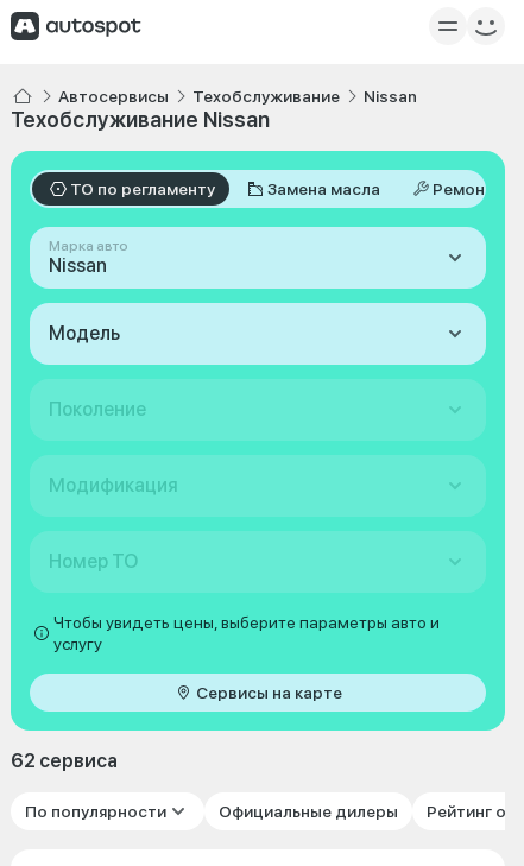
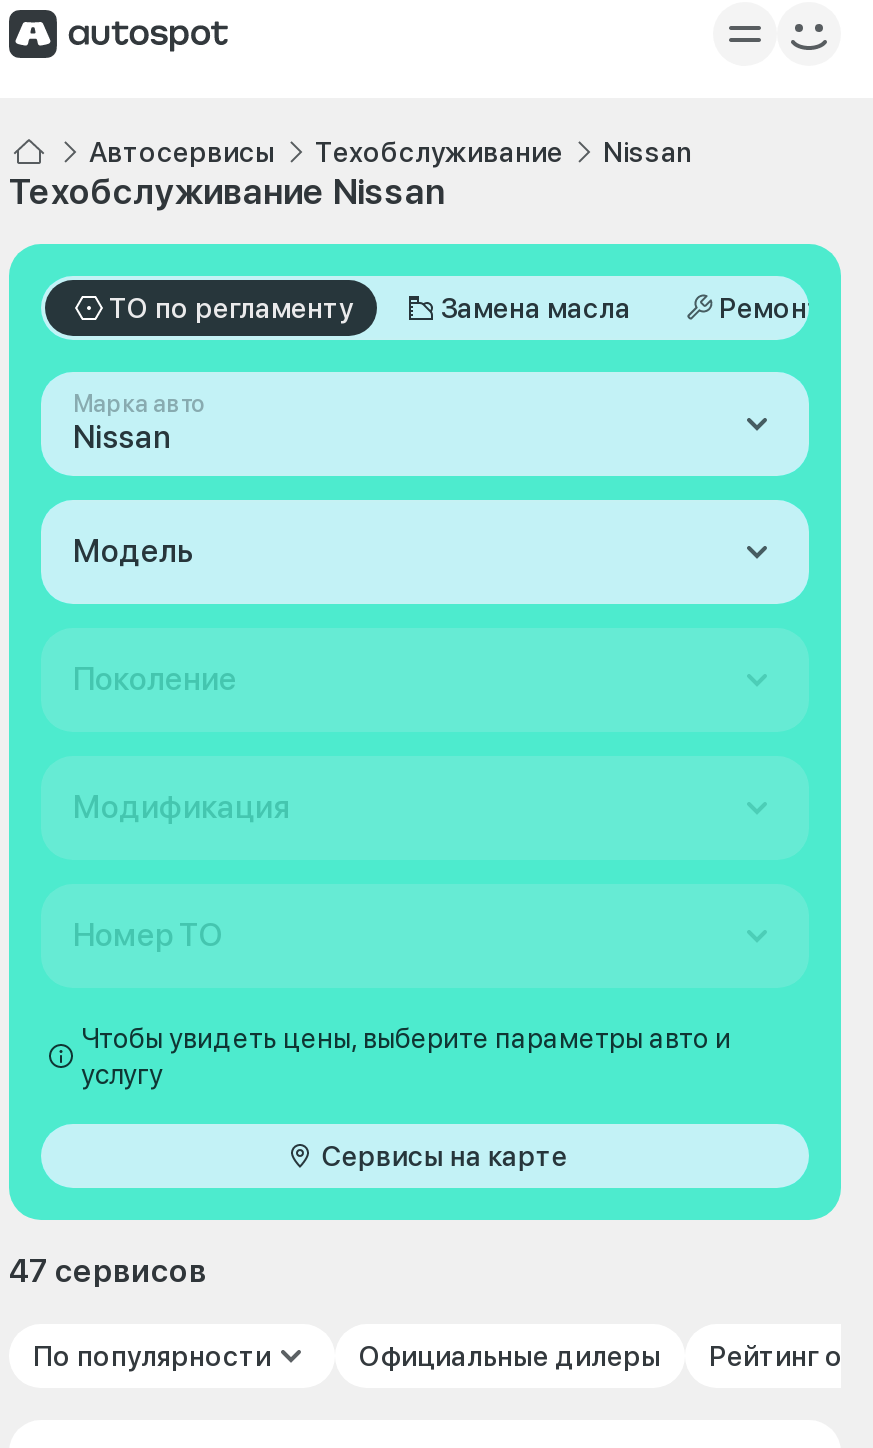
[11,750,118,772] 62 сервиса -> [9,1252,207,1290] 47 сервисов

